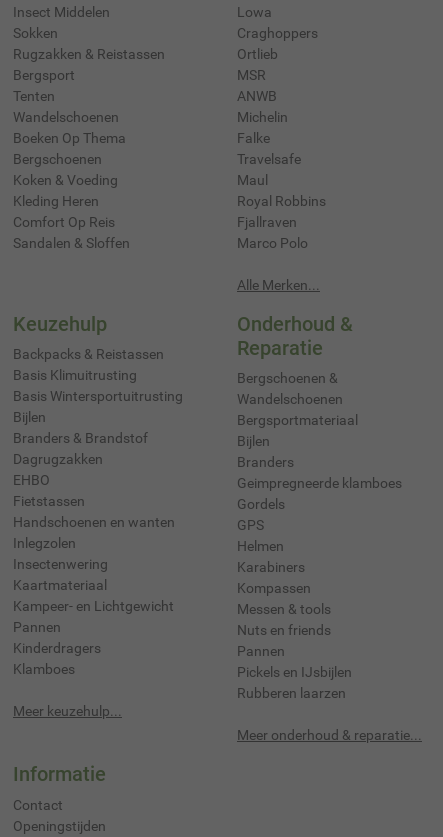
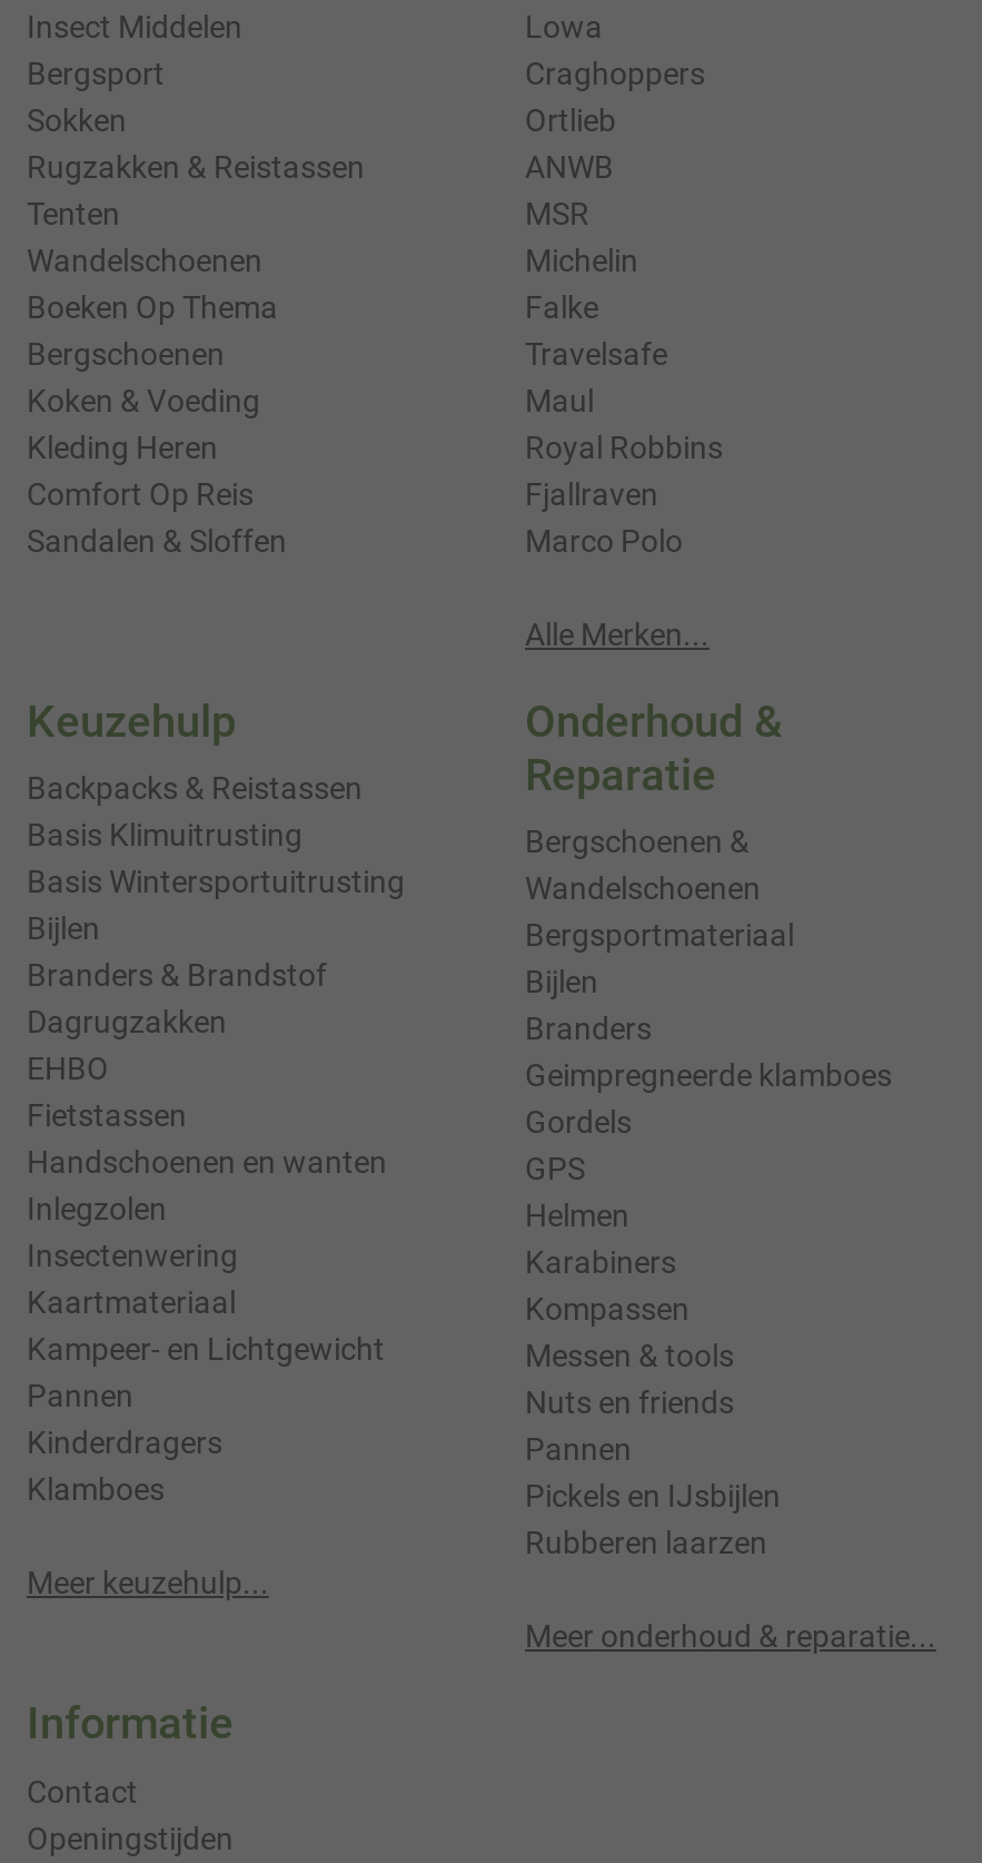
moved [13,25,165,62] -> [27,101,365,184]: Sokken | Rugzakken & Reistassen
moved [13,67,75,83] -> [27,55,165,90]: Bergsport
moved [237,67,266,83] -> [525,195,589,231]: MSR
moved [237,88,277,104] -> [525,148,614,184]: ANWB

